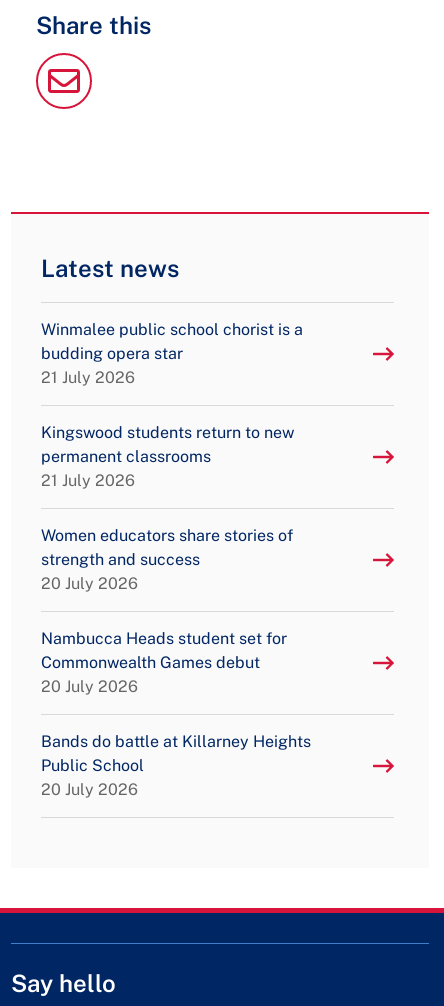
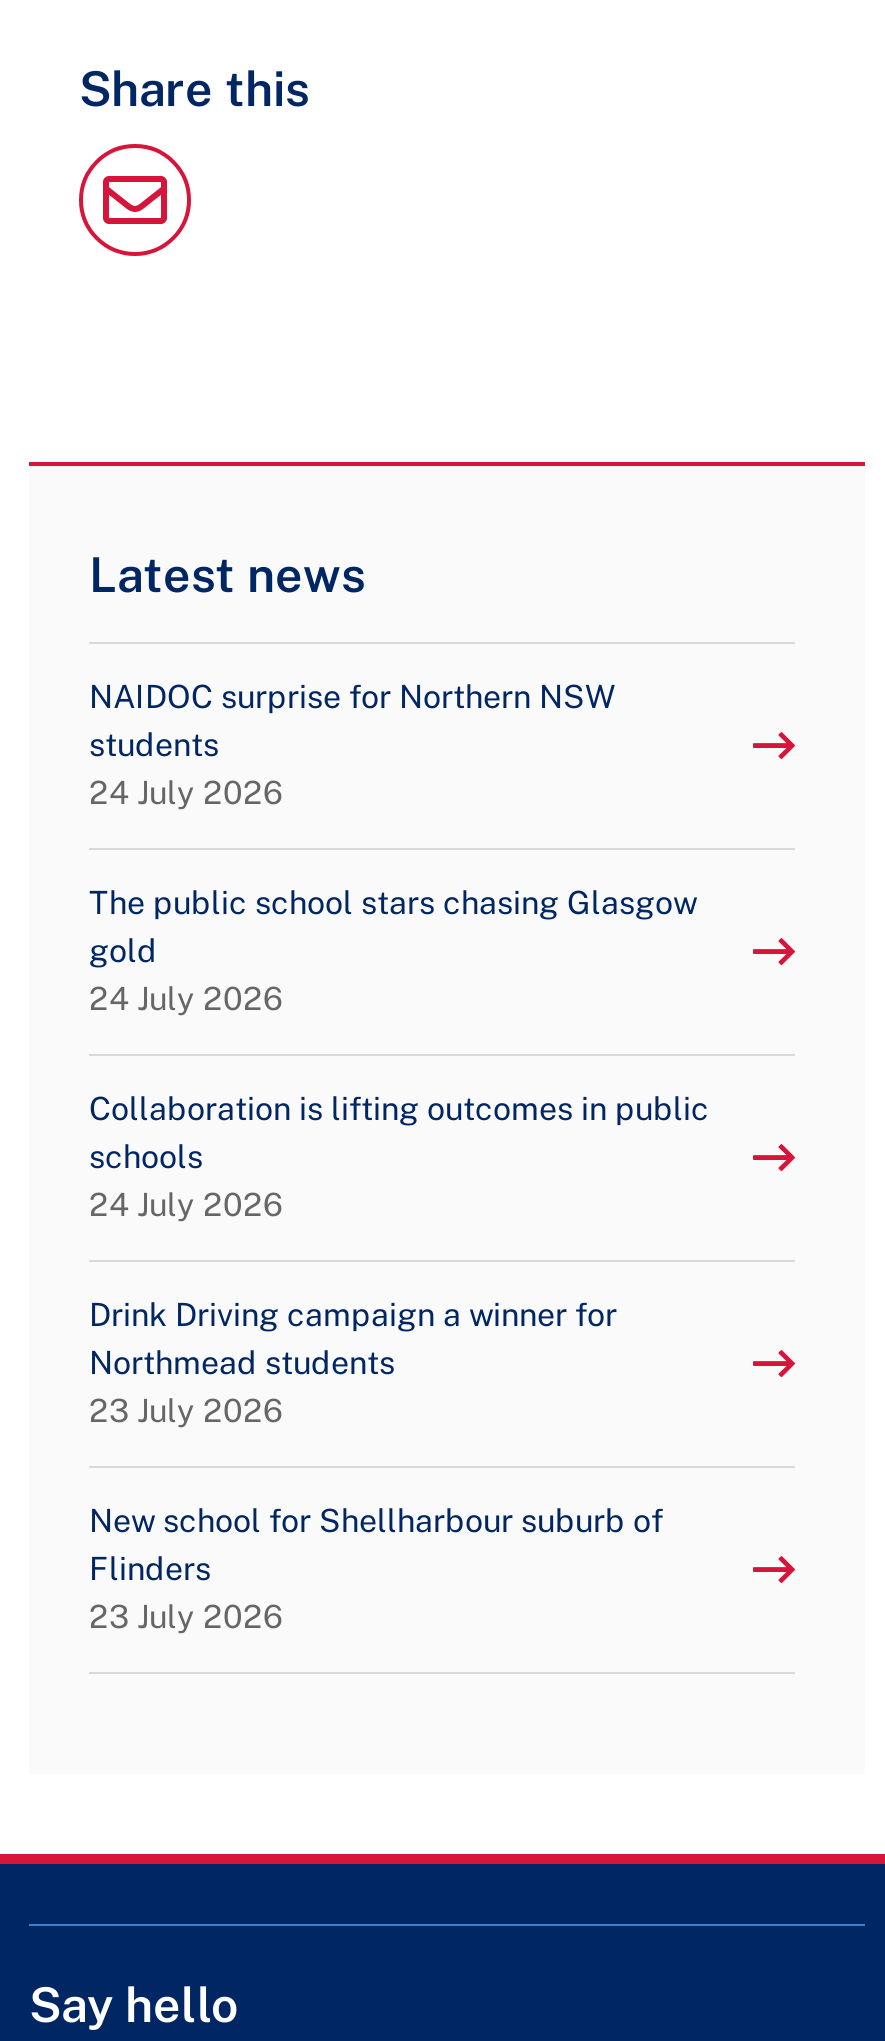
[41,320,303,387] Winmalee public school chorist is a | budding opera star | 21 July 2026 -> [89,678,615,812] NAIDOC surprise for Northern NSW | students | 24 July 2026
[41,423,294,490] Kingswood students return to new | permanent classrooms | 21 July 2026 -> [89,884,697,1018] The public school stars chasing Glasgow | gold | 24 July 2026
[41,526,293,593] Women educators share stories of | strength and success | 20 July 2026 -> [89,1090,709,1224] Collaboration is lifting outcomes in public | schools | 24 July 2026
[41,629,287,696] Nambucca Heads student set for | Commonwealth Games debut | 20 July 2026 -> [89,1296,617,1430] Drink Driving campaign a winner for | Northmead students | 23 July 2026
[41,732,311,799] Bands do battle at Killarney Heights | Public School | 20 July 2026 -> [89,1502,663,1636] New school for Shellharbour suburb of | Flinders | 23 July 2026

